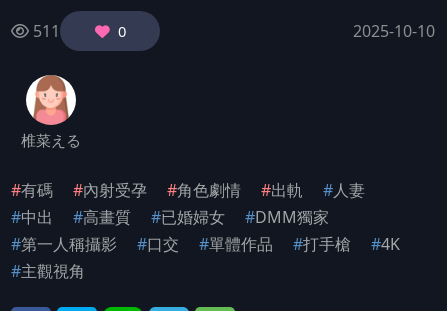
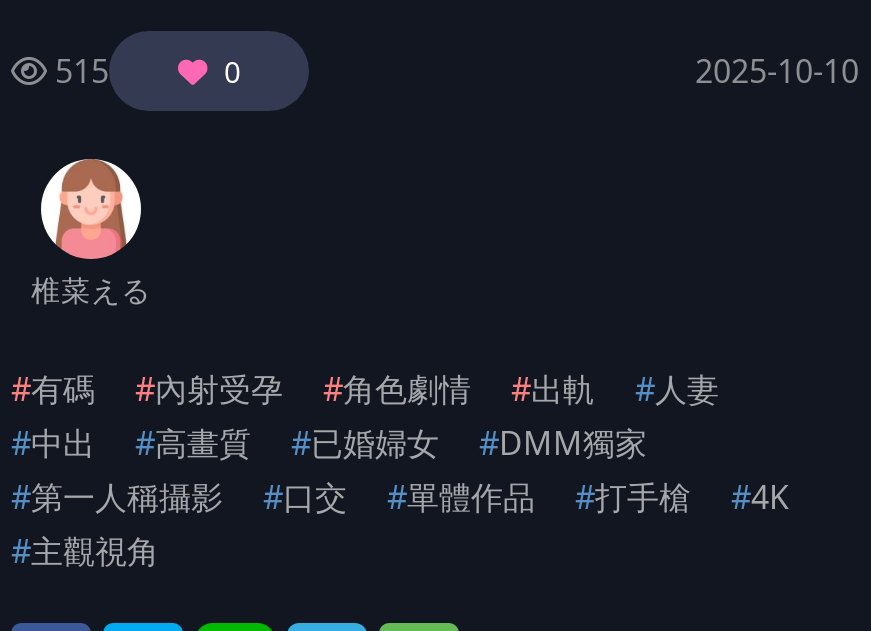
[33,20,60,42] 511 -> [55,49,109,93] 515

